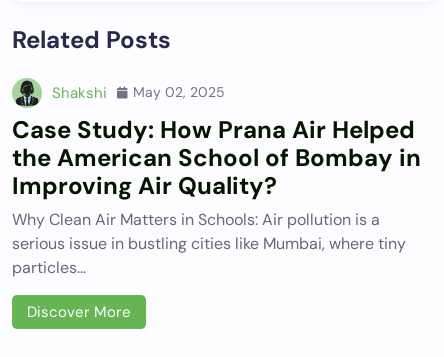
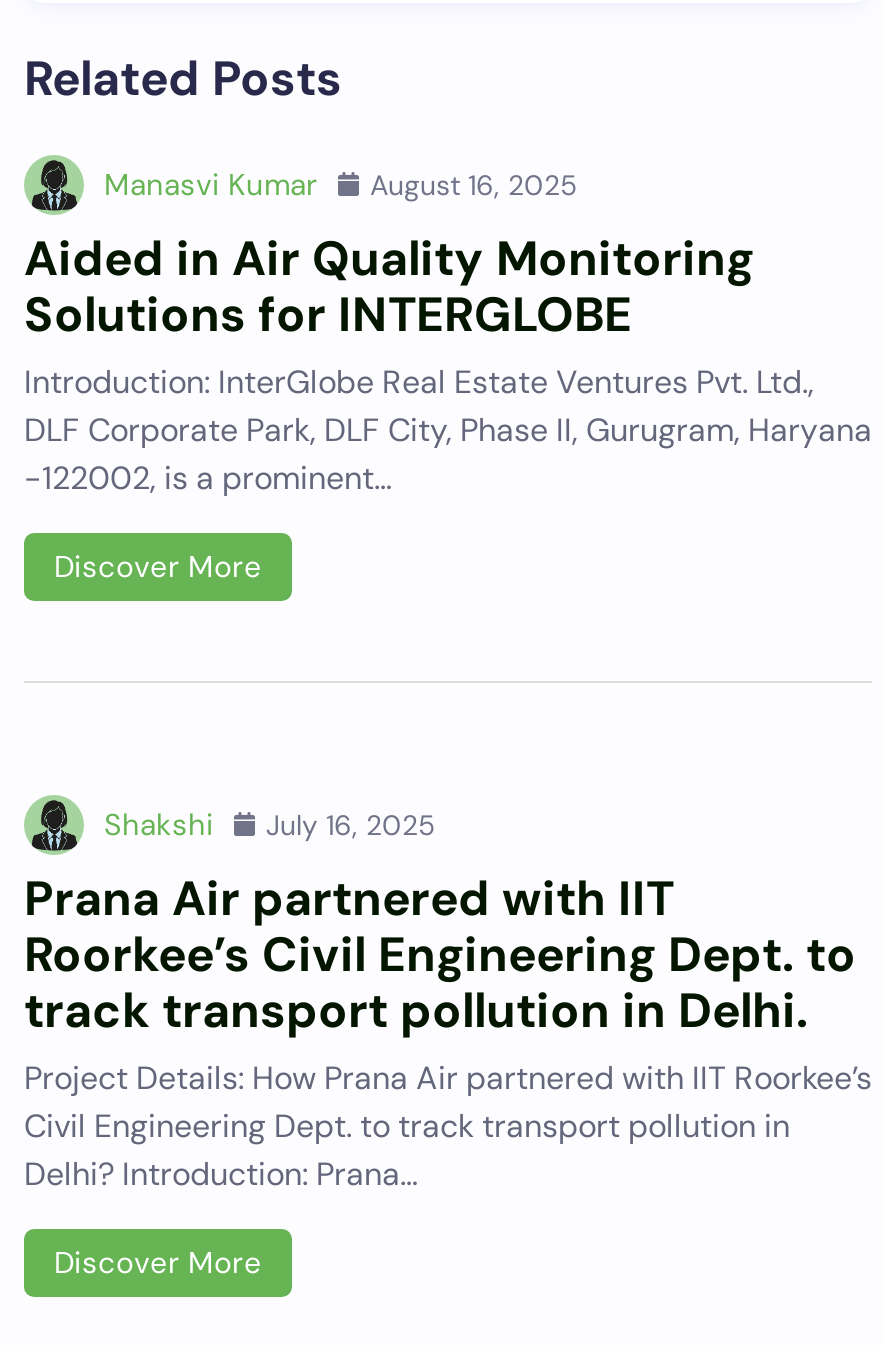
none -> [24,165,872,587] Manasvi Kumar | August 16, 2025 | Aided in Air Quality Monitoring | Solutions for INTERGLOBE | Introduction: InterGlobe Real Estate Ventures Pvt. Ltd., | DLF Corporate Park, DLF City, Phase II, Gurugram, Haryana | -122002, is a prominent… | Discover More
[12,83,421,278] May 02, 2025 | Case Study: How Prana Air Helped | the American School of Bombay in | Improving Air Quality? | Why Clean Air Matters in Schools: Air pollution is a | serious issue in bustling cities like Mumbai, where tiny | particles… -> [24,806,872,1195] July 16, 2025 | Prana Air partnered with IIT | Roorkee’s Civil Engineering Dept. to | track transport pollution in Delhi. | Project Details: How Prana Air partnered with IIT Roorkee’s | Civil Engineering Dept. to track transport pollution in | Delhi? Introduction: Prana…

